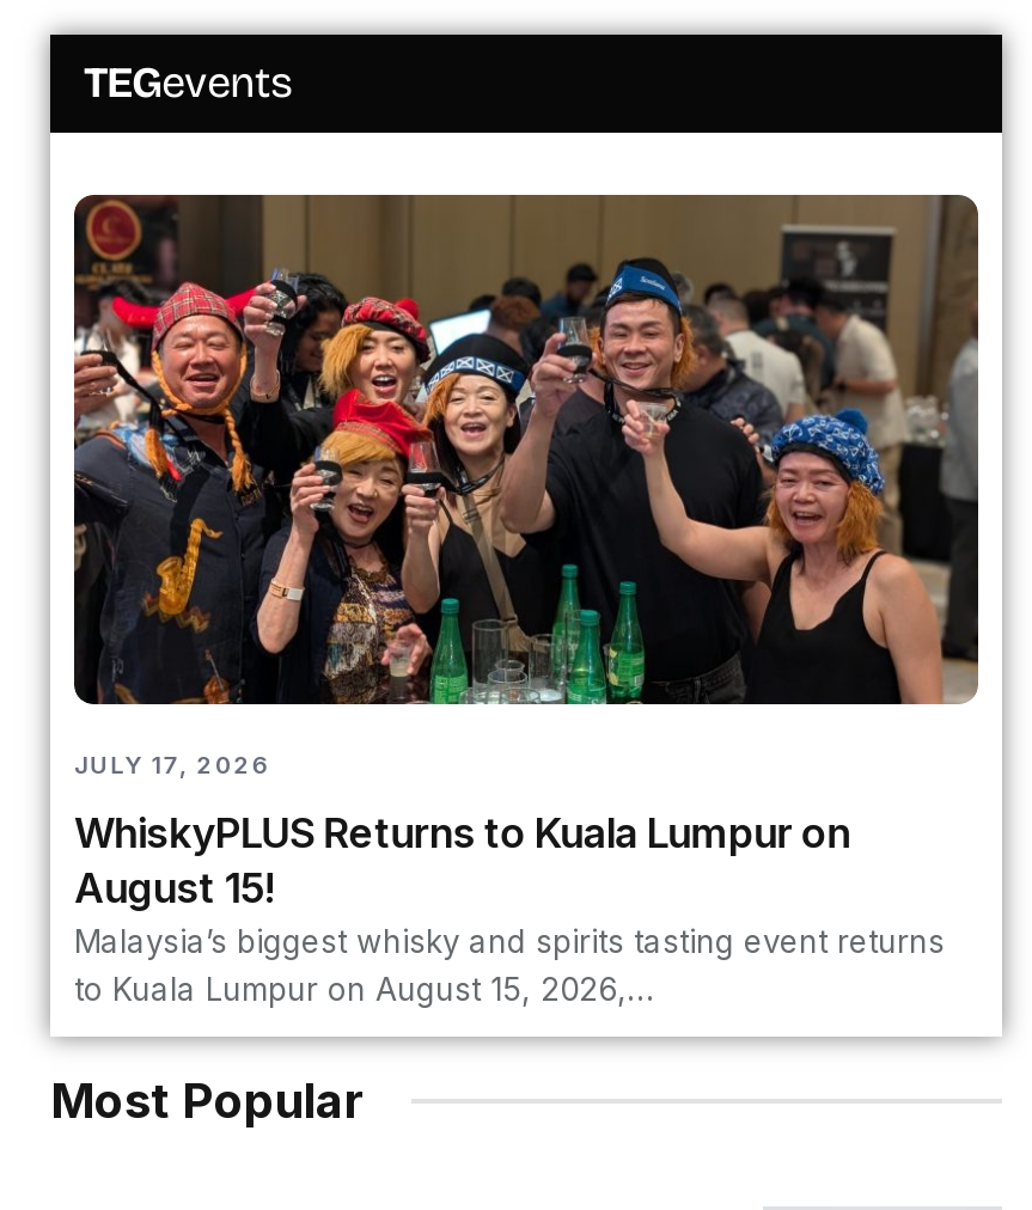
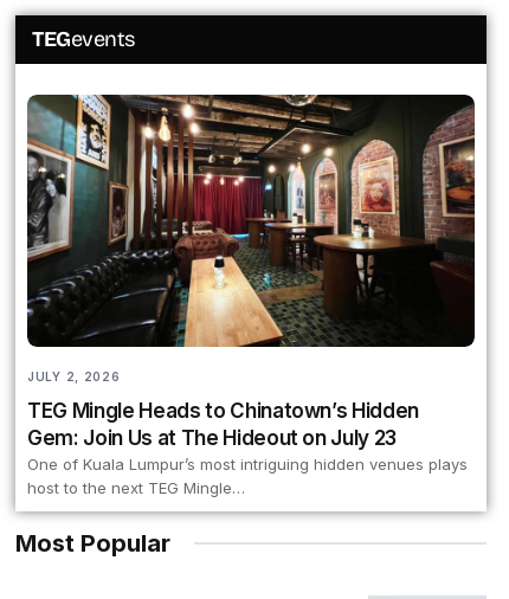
[72,192,981,778] [image] | JULY 17, 2026 -> [26,94,476,383] [image] | JULY 2, 2026
[74,809,945,1007] WhiskyPLUS Returns to Kuala Lumpur on | August 15! | Malaysia’s biggest whisky and spirits tasting event returns | to Kuala Lumpur on August 15, 2026,… -> [27,399,468,497] TEG Mingle Heads to Chinatown’s Hidden | Gem: Join Us at The Hideout on July 23 | One of Kuala Lumpur’s most intriguing hidden venues plays | host to the next TEG Mingle…

